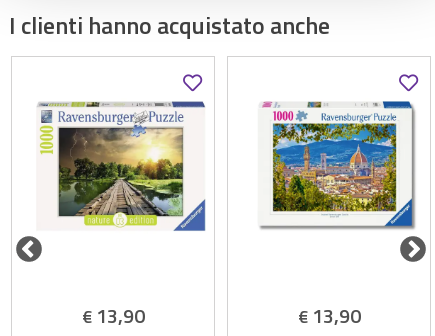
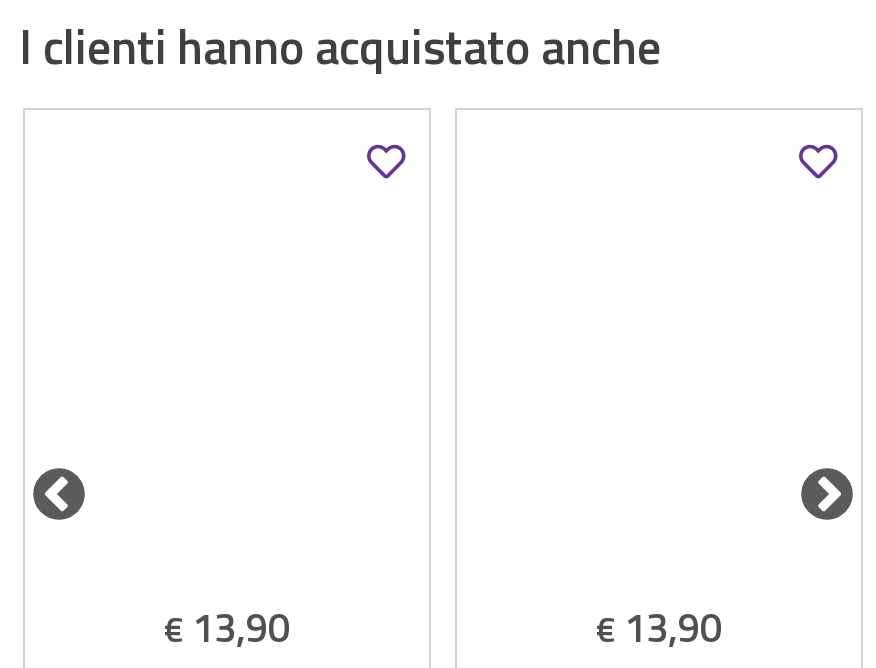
[37,100,206,232] [image] -> none
[259,100,416,230] [image] -> none

